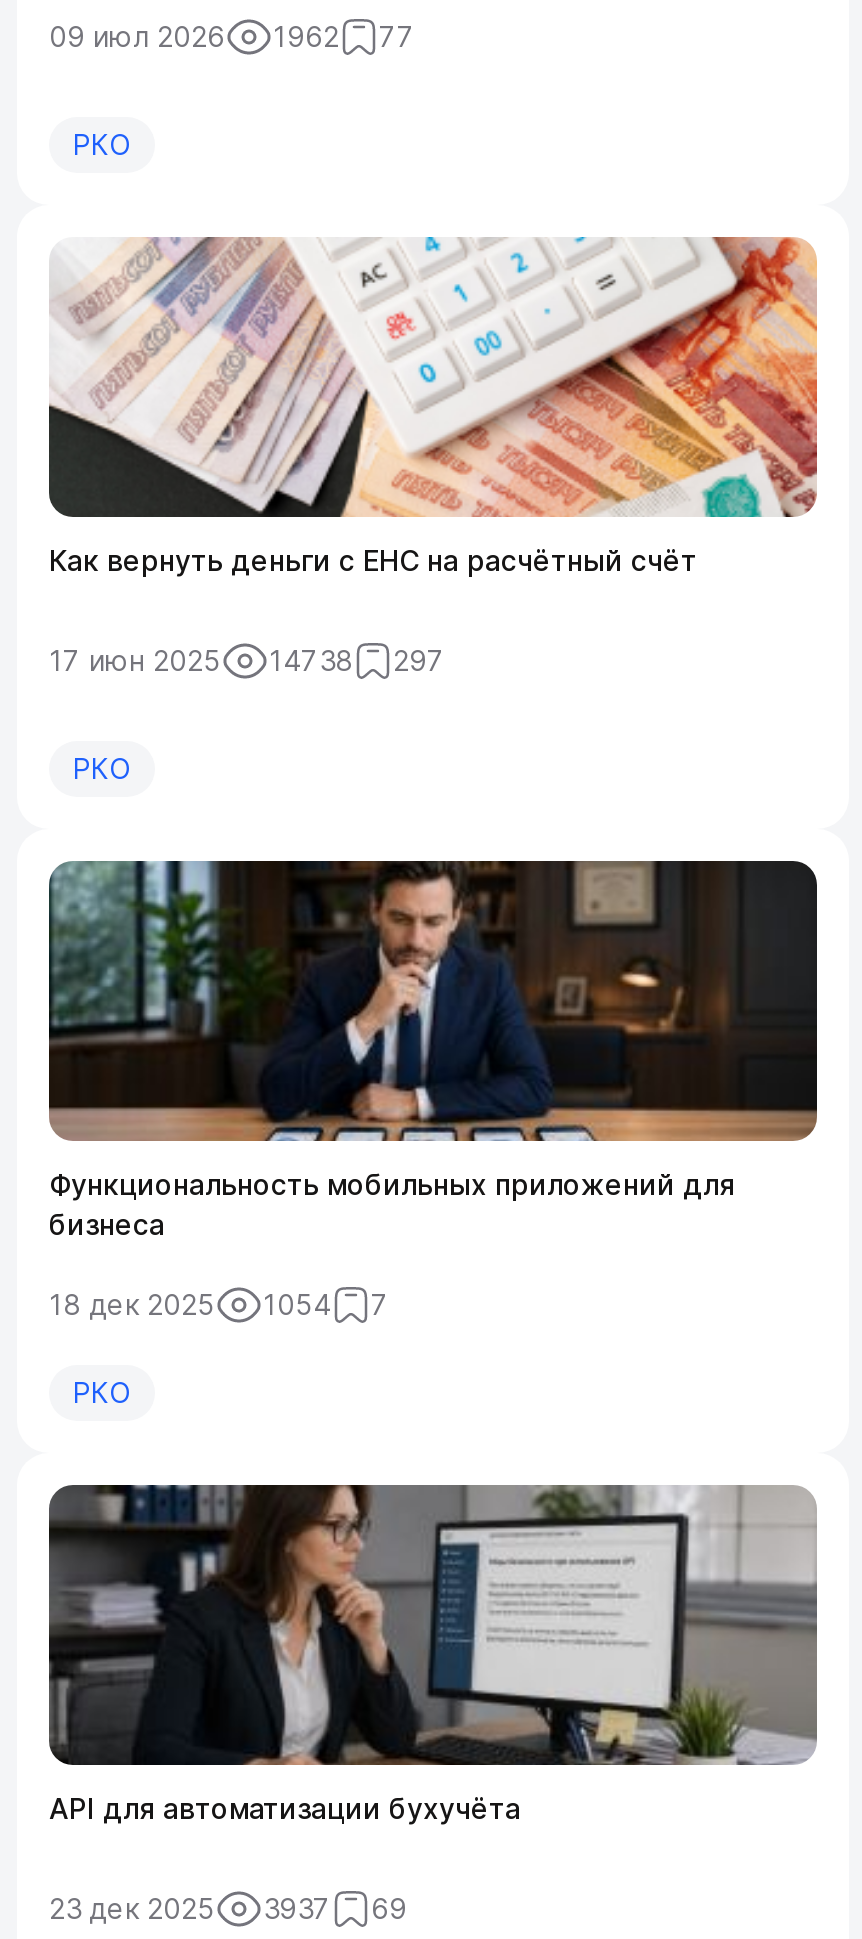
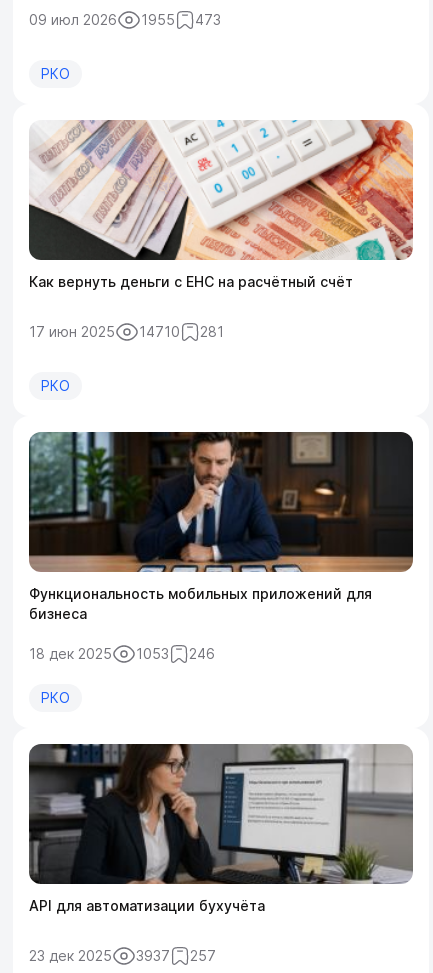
[273,19,339,53] 1962 -> [141,11,175,28] 1955
[379,19,415,53] 77 -> [195,11,221,28] 473
[269,643,353,677] 14738 -> [139,323,180,340] 14710
[393,643,445,677] 297 -> [200,323,224,340] 281
[263,1287,331,1321] 1054 -> [136,645,169,662] 1053
[371,1287,389,1321] 7 -> [189,645,215,662] 246
[49,1891,407,1925] 23 дек 2025 3937 69 -> [29,947,216,964] 23 дек 2025 3937 257

